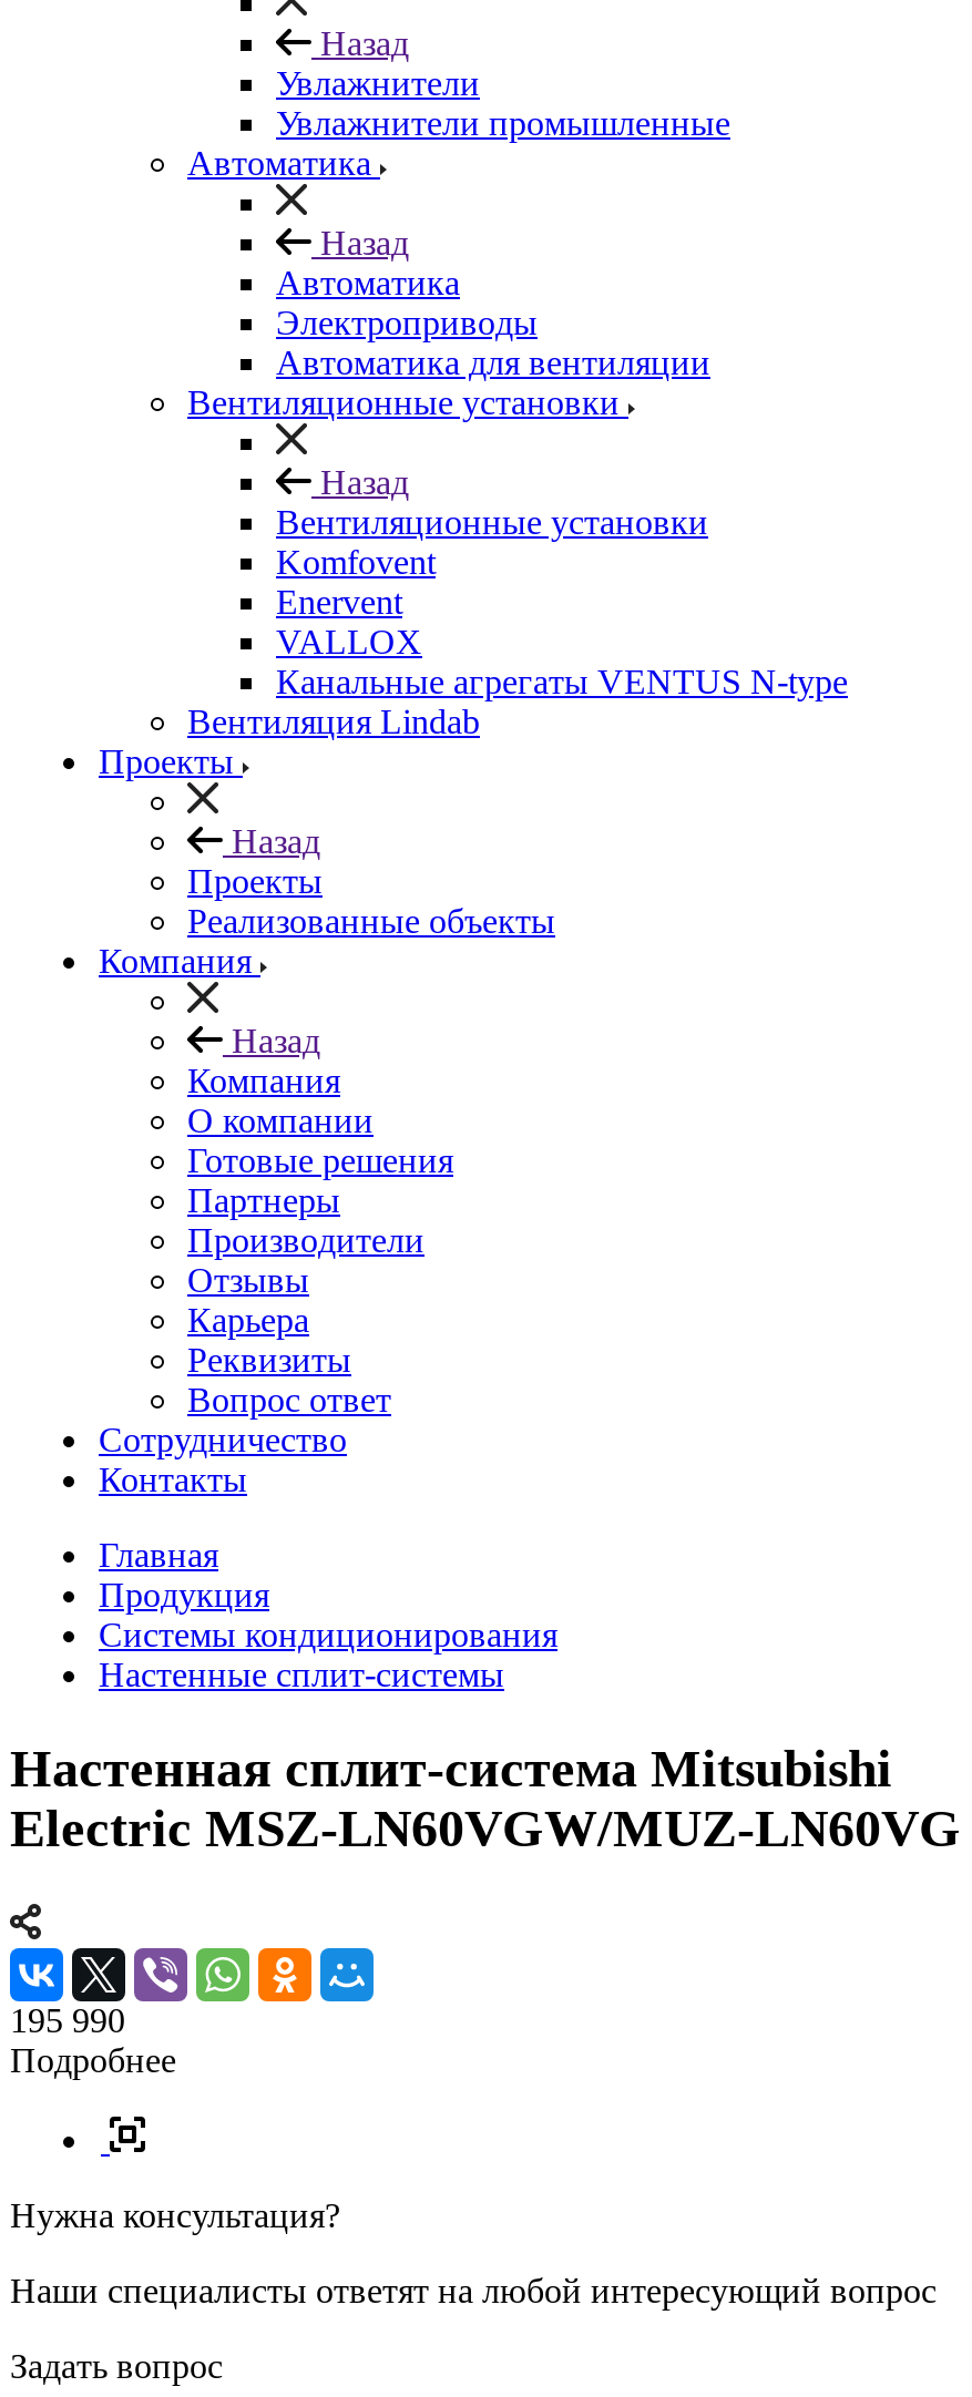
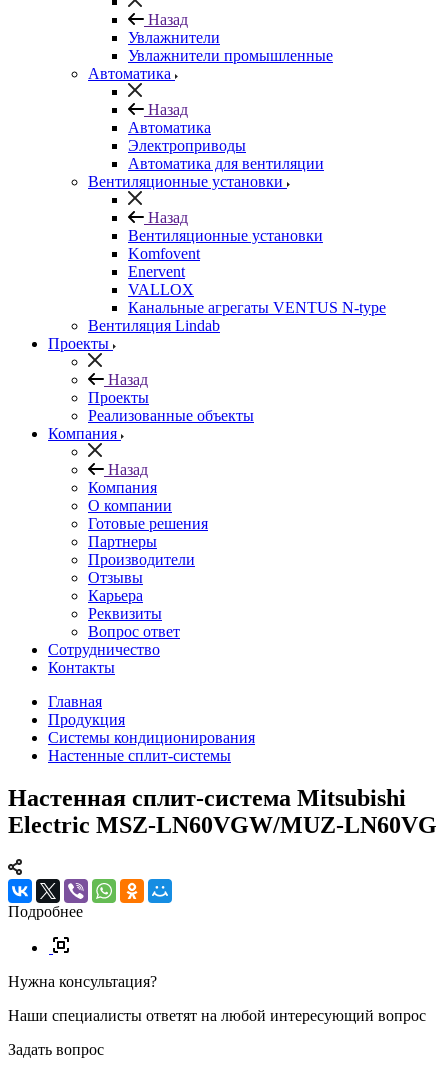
[10,2001,125,2039] 195 990 -> none

